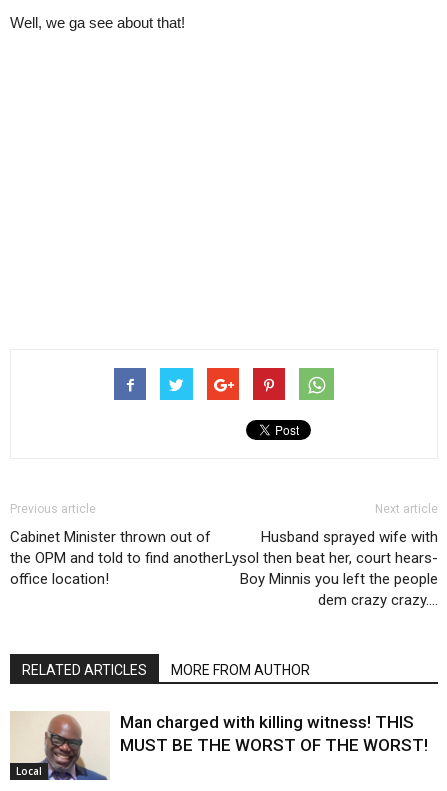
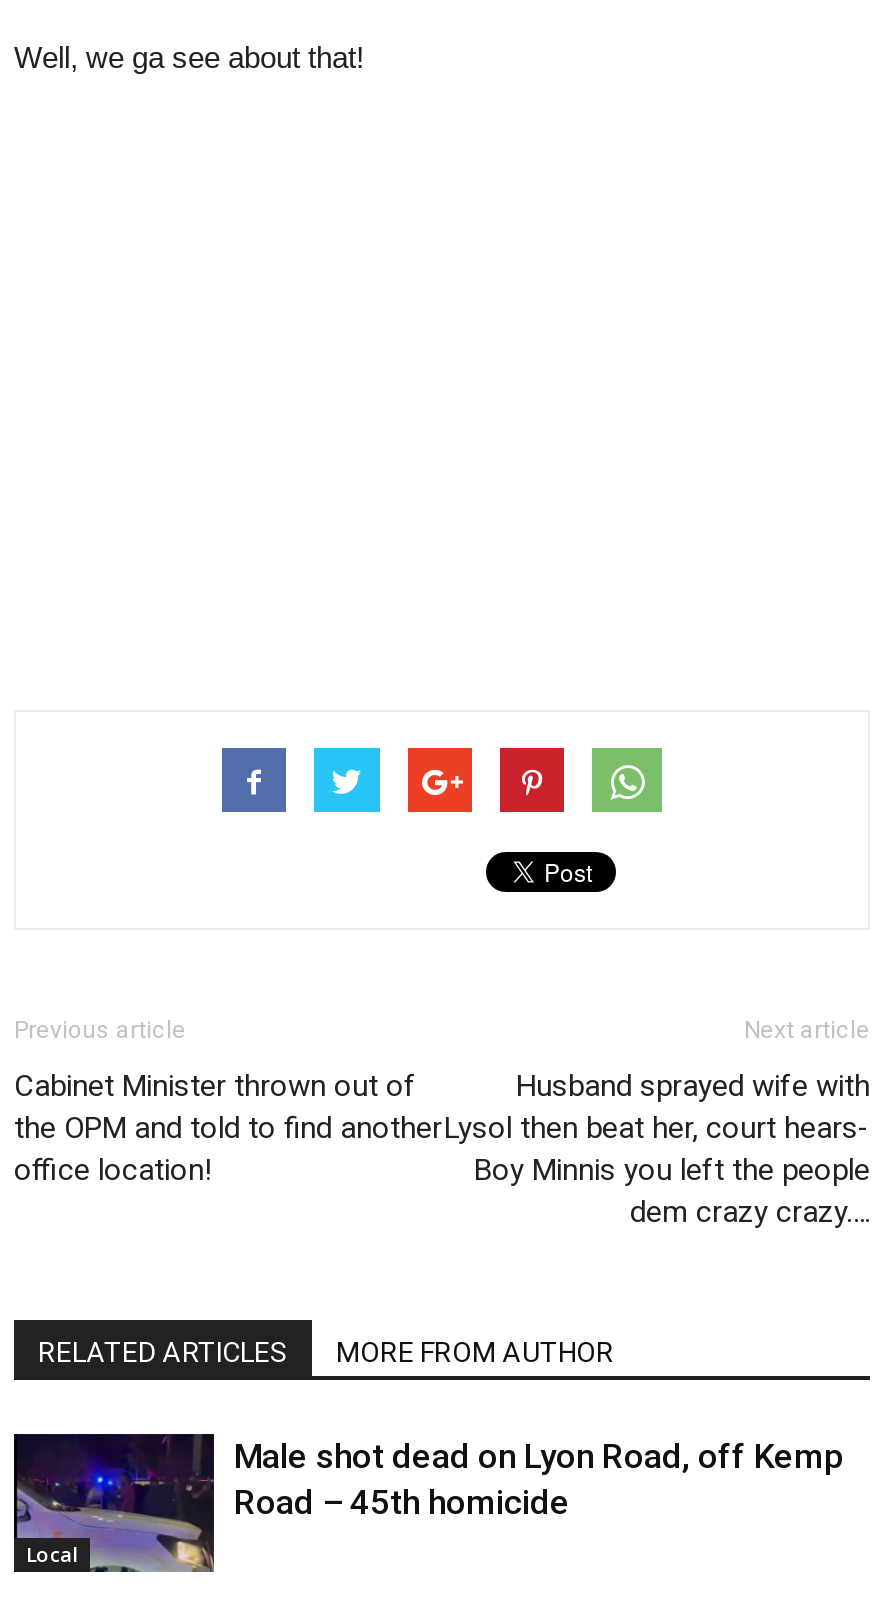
[10,711,428,781] [image] | Man charged with killing witness! THIS | MUST BE THE WORST OF THE WORST! -> [12,1432,844,1574] [image] | Male shot dead on Lyon Road, off Kemp | Road – 45th homicide

